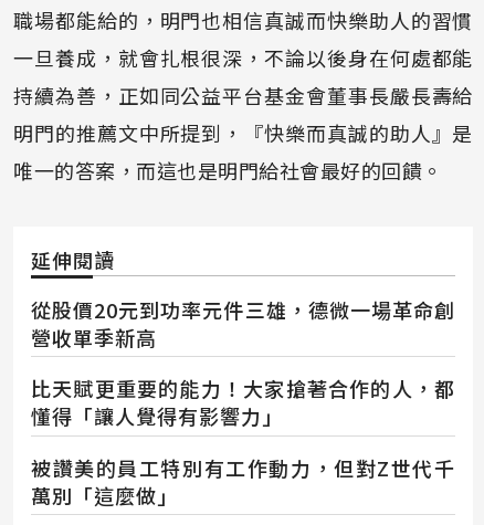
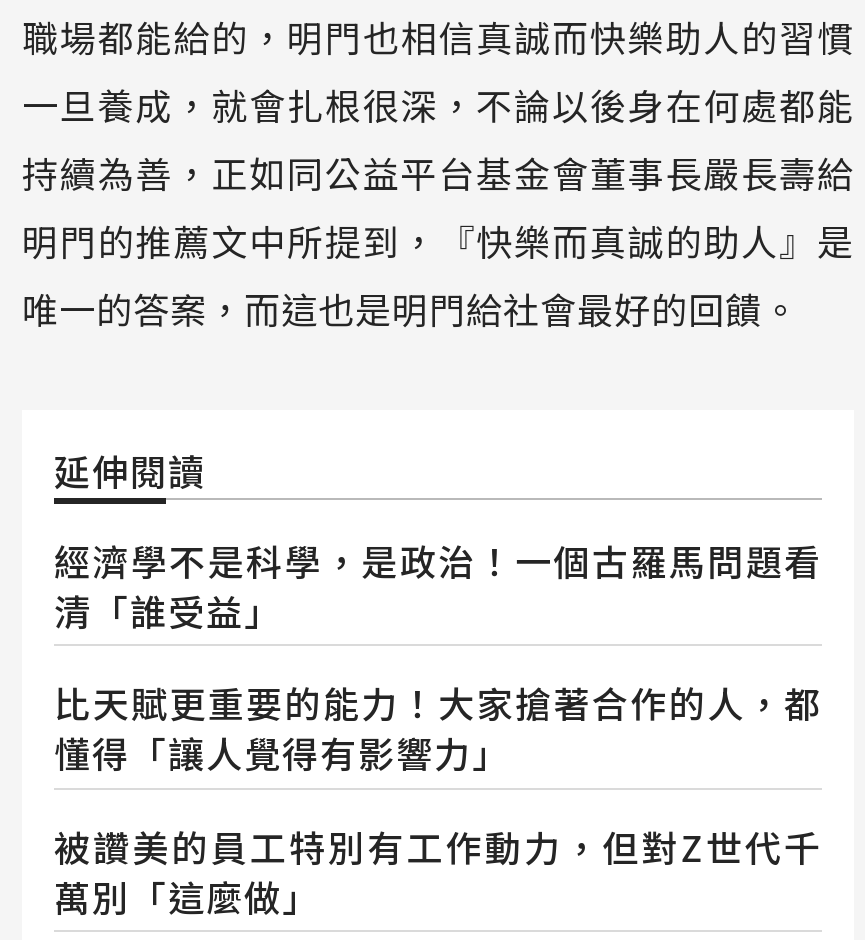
[31,295,455,351] 從股價20元到功率元件三雄，德微一場革命創 | 營收單季新高 -> [54,533,822,635] 經濟學不是科學，是政治！一個古羅馬問題看 | 清「誰受益」

